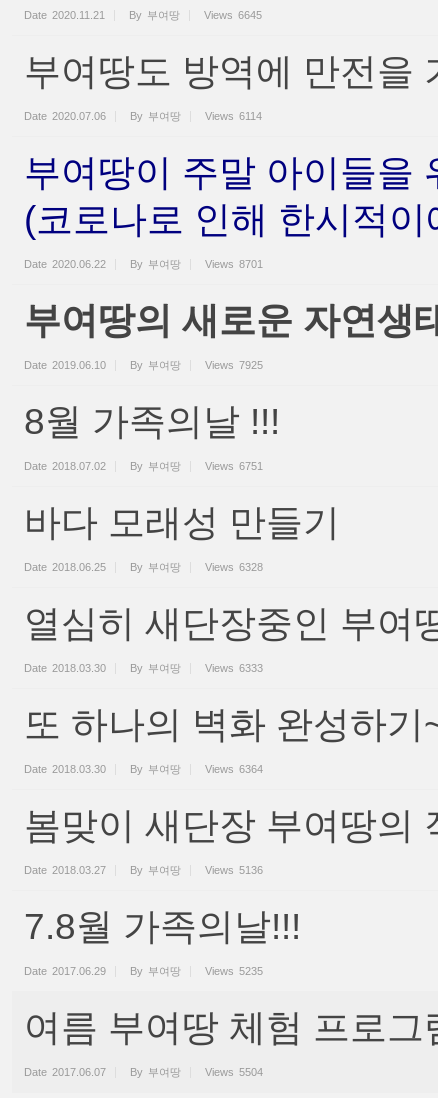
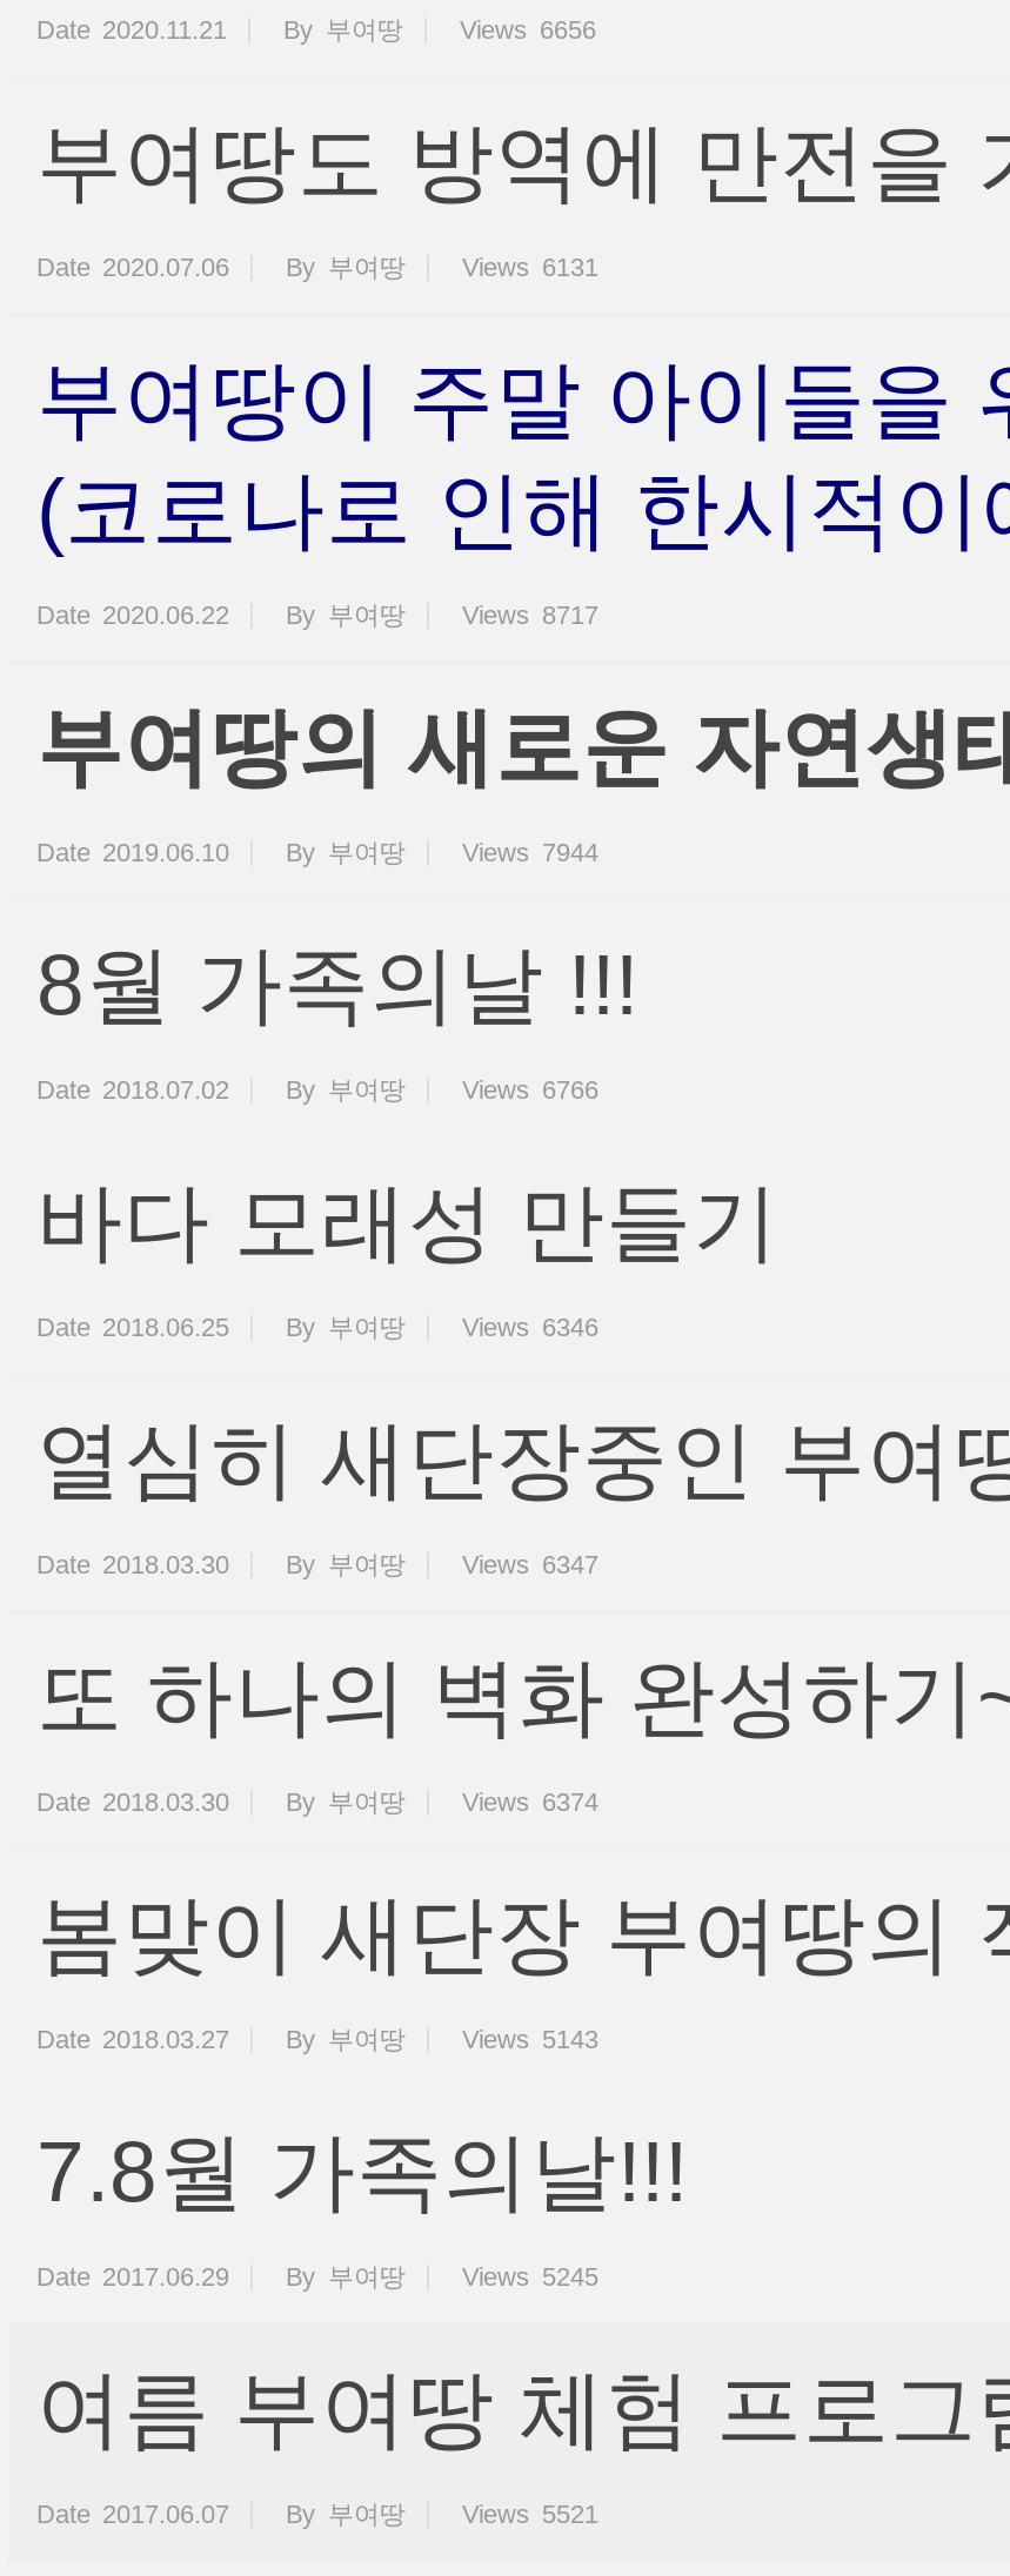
[24,9,262,21] Date 2020.11.21 By 부여땅 Views 6645 -> [36,15,596,43] Date 2020.11.21 By 부여땅 Views 6656
[24,110,262,122] Date 2020.07.06 By 부여땅 Views 6114 -> [36,253,598,281] Date 2020.07.06 By 부여땅 Views 6131
[24,258,263,270] Date 2020.06.22 By 부여땅 Views 8701 -> [36,601,598,629] Date 2020.06.22 By 부여땅 Views 8717
[24,359,263,371] Date 2019.06.10 By 부여땅 Views 7925 -> [36,838,598,866] Date 2019.06.10 By 부여땅 Views 7944
[24,460,263,472] Date 2018.07.02 By 부여땅 Views 6751 -> [36,1075,598,1103] Date 2018.07.02 By 부여땅 Views 6766
[24,561,263,573] Date 2018.06.25 By 부여땅 Views 6328 -> [36,1313,598,1341] Date 2018.06.25 By 부여땅 Views 6346
[24,662,263,674] Date 2018.03.30 By 부여땅 Views 6333 -> [36,1550,598,1578] Date 2018.03.30 By 부여땅 Views 6347
[24,763,263,775] Date 2018.03.30 By 부여땅 Views 6364 -> [36,1787,598,1816] Date 2018.03.30 By 부여땅 Views 6374
[24,864,263,876] Date 2018.03.27 By 부여땅 Views 5136 -> [36,2025,598,2053] Date 2018.03.27 By 부여땅 Views 5143
[24,965,263,977] Date 2017.06.29 By 부여땅 Views 5235 -> [36,2262,598,2290] Date 2017.06.29 By 부여땅 Views 5245
[24,1066,263,1078] Date 2017.06.07 By 부여땅 Views 5504 -> [36,2500,598,2528] Date 2017.06.07 By 부여땅 Views 5521

